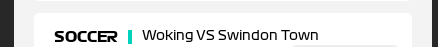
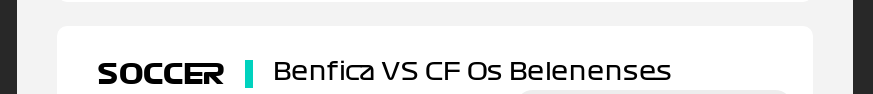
[142,30,319,42] Woking VS Swindon Town -> [273,60,671,84] Benfica VS CF Os Belenenses

